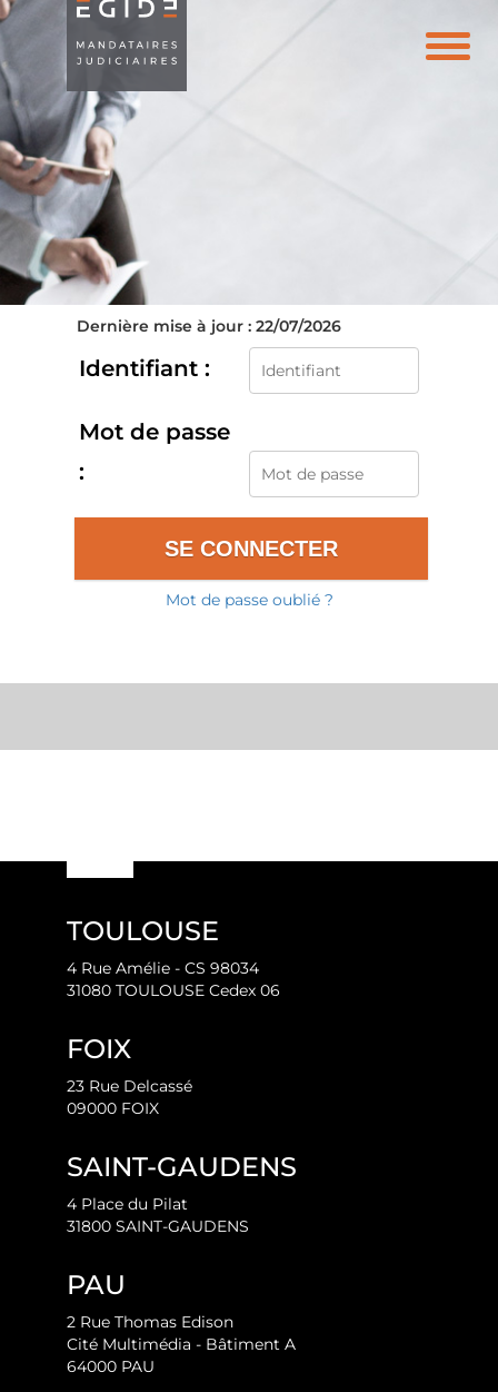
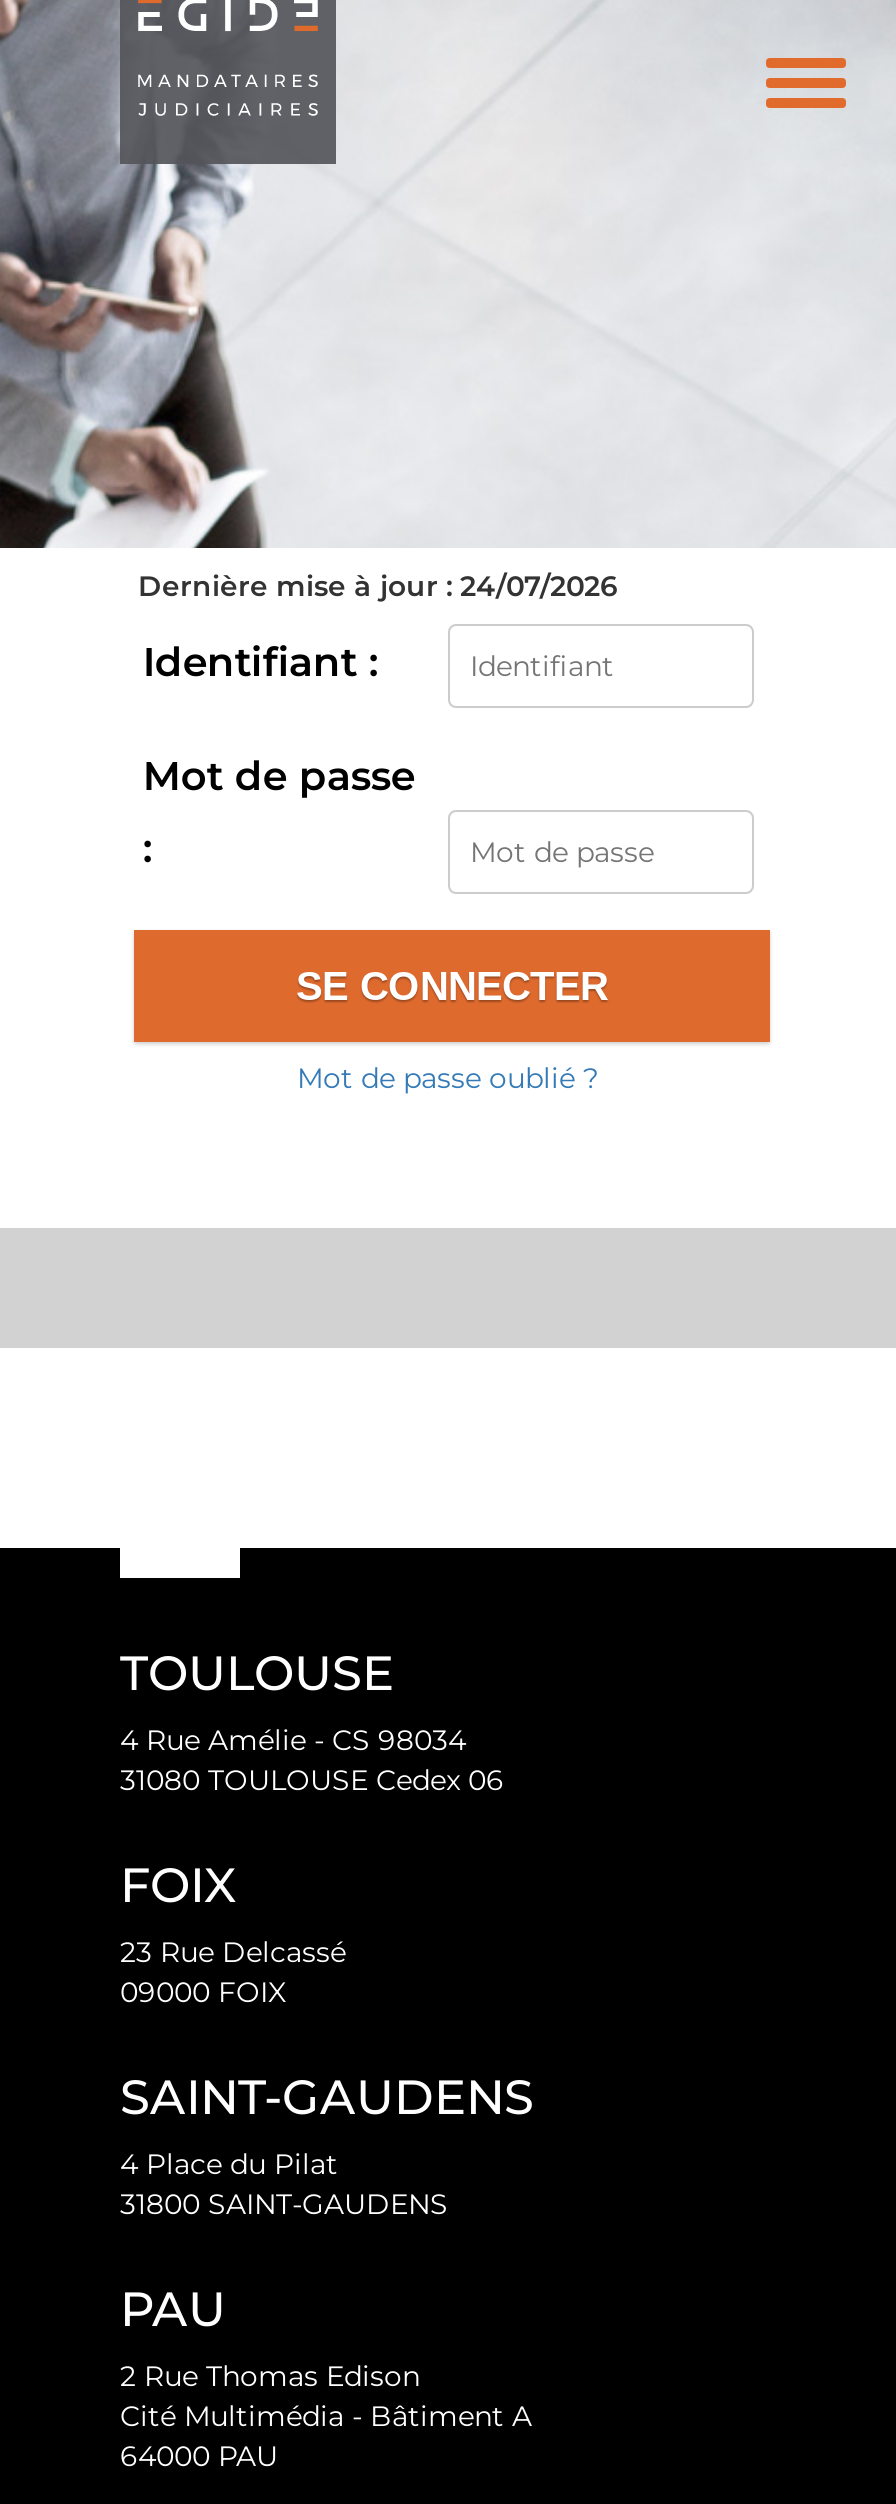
[77,316,341,336] Dernière mise à jour : 22/07/2026 -> [138,568,618,604] Dernière mise à jour : 24/07/2026

